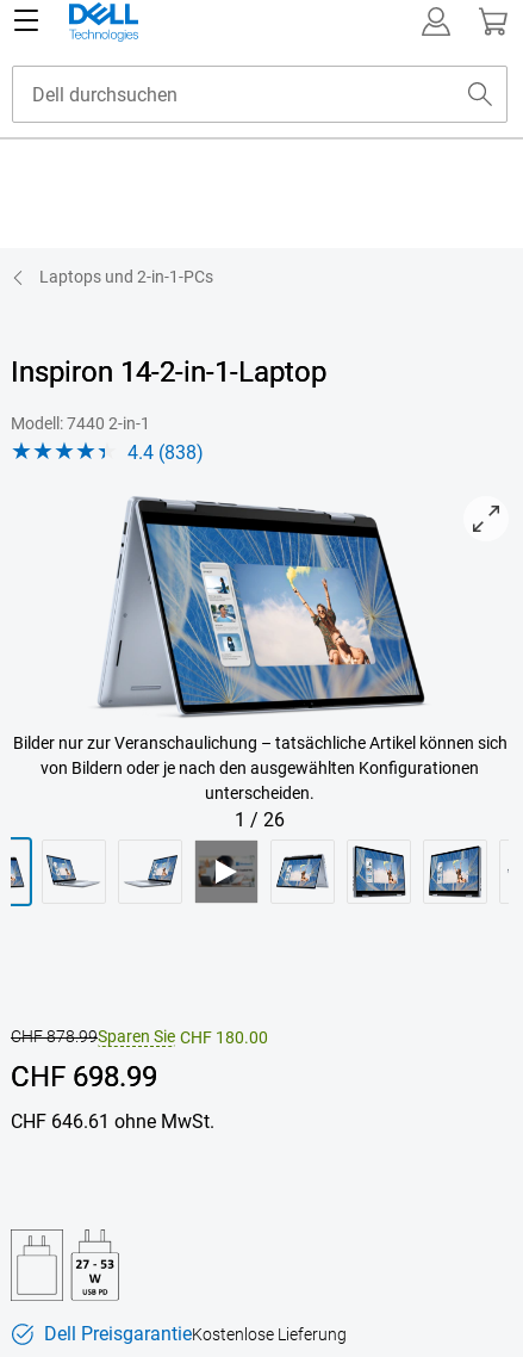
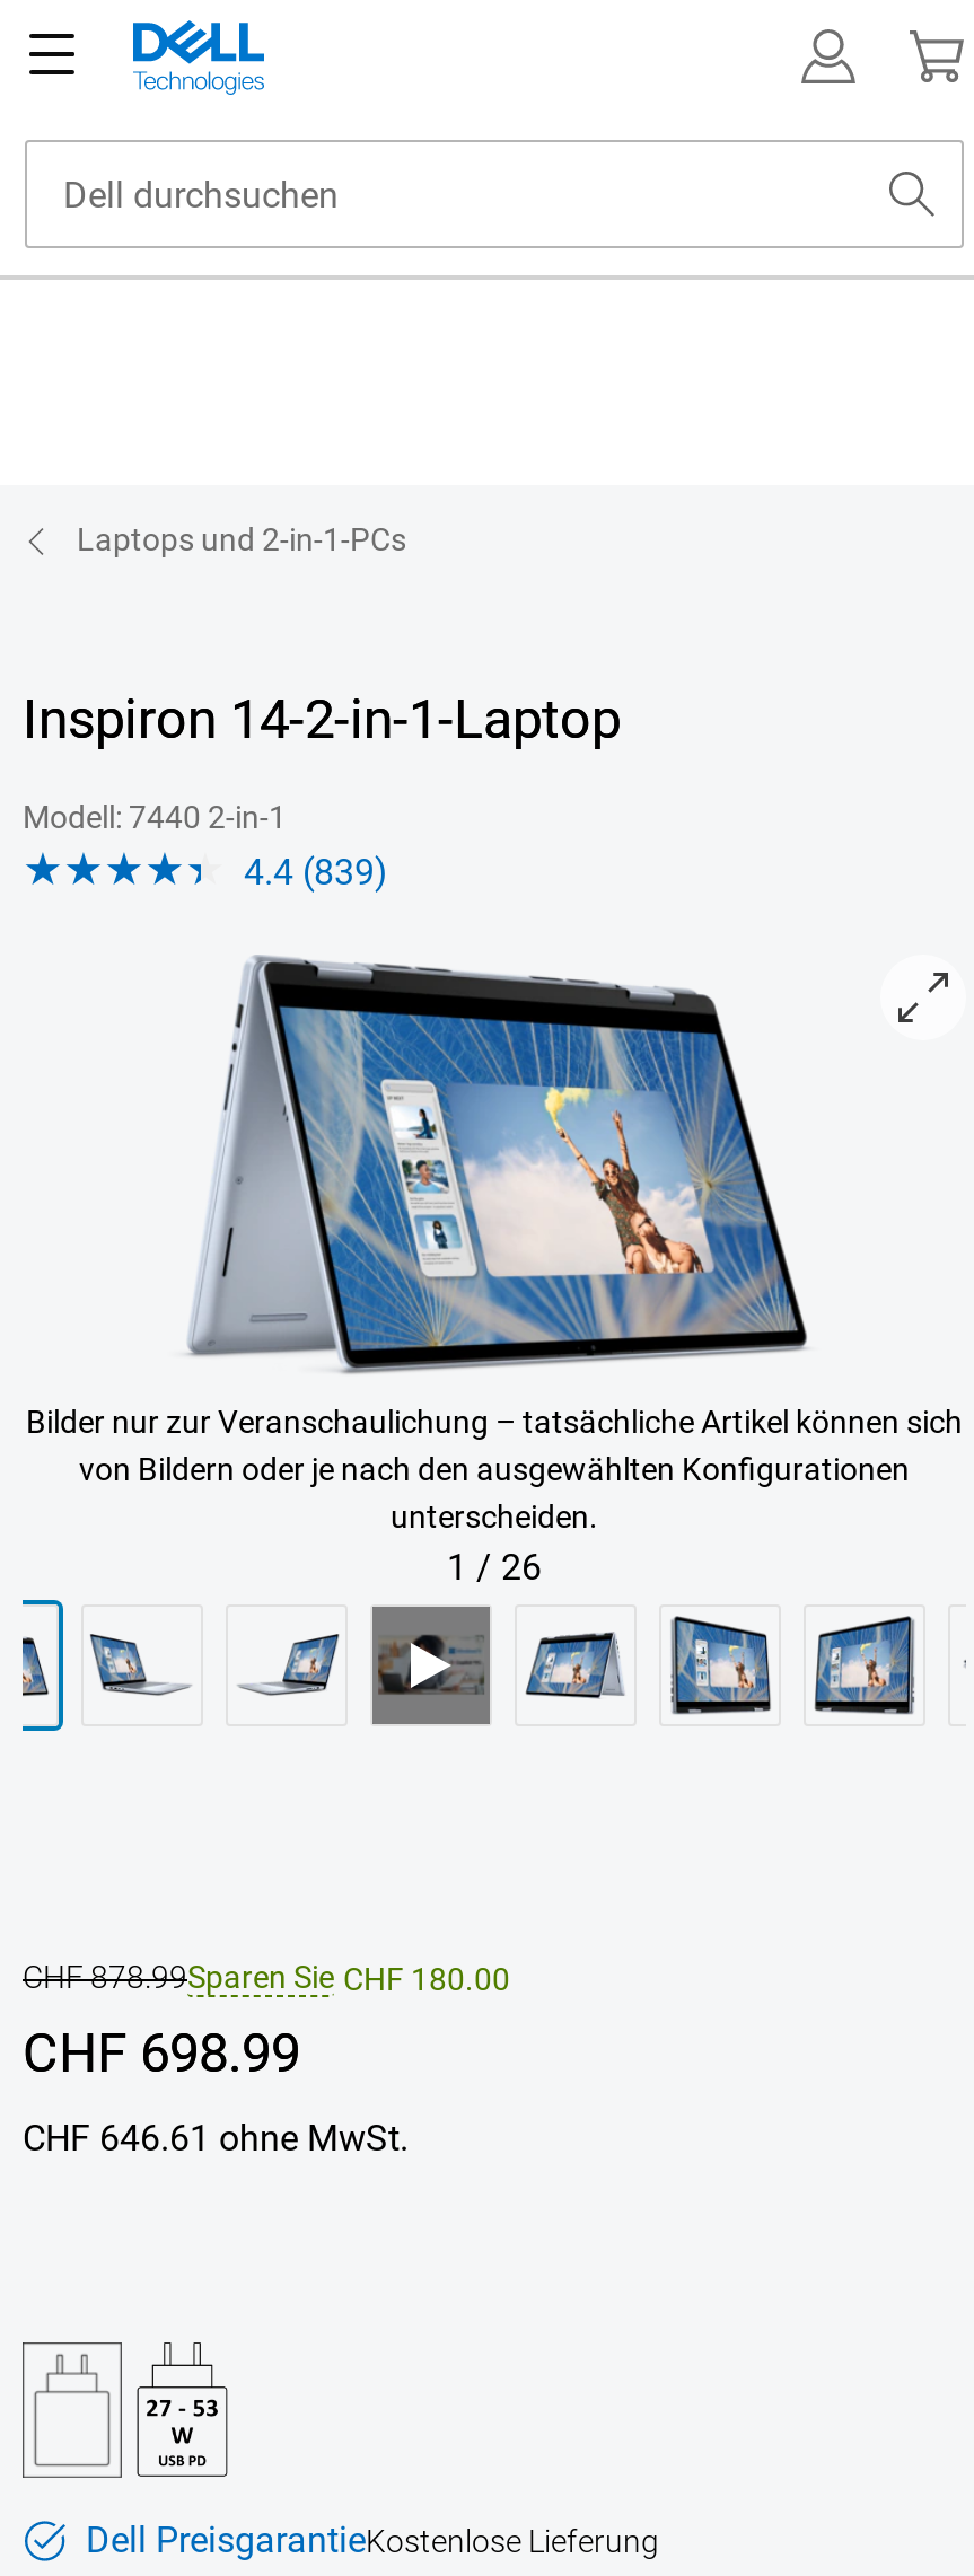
[127,441,204,464] 4.4 (838) -> [244,851,388,894] 4.4 (839)

